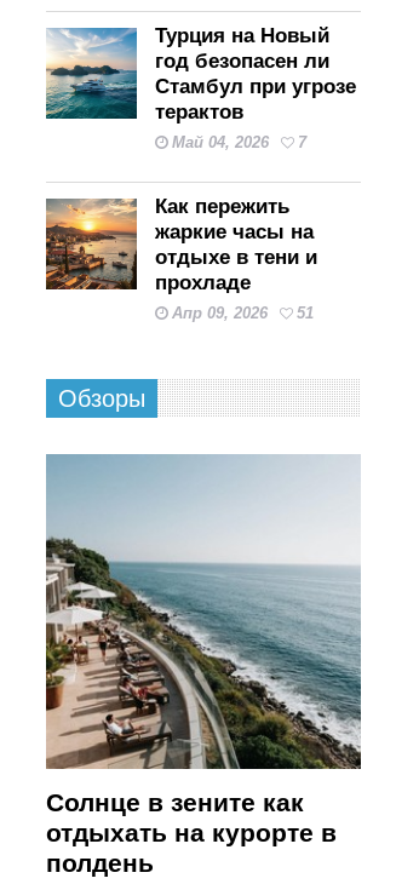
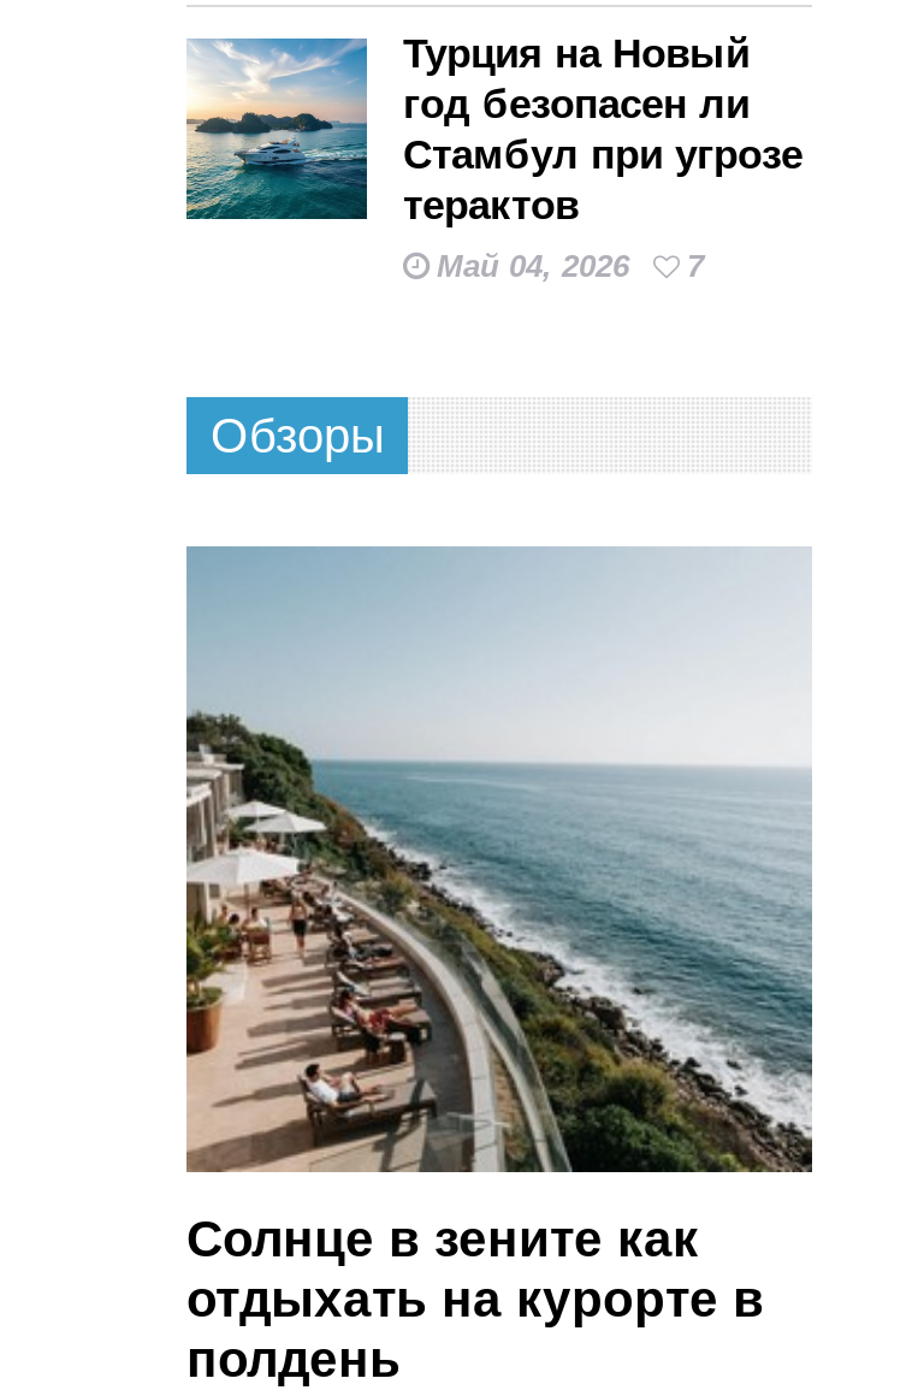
[45,195,317,322] [image] | Как пережить | жаркие часы на | отдыхе в тени и | прохладе | Апр 09, 2026 | 51 -> none

